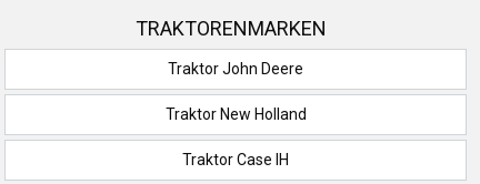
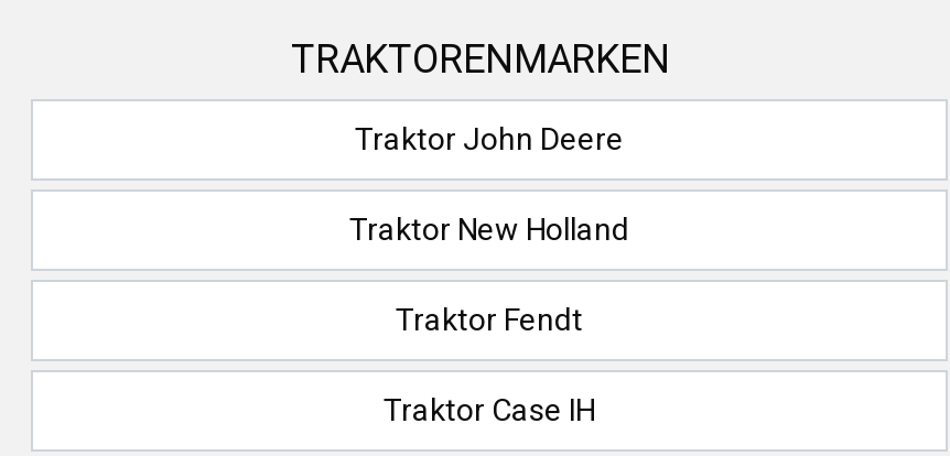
none -> [396,302,583,337] Traktor Fendt

